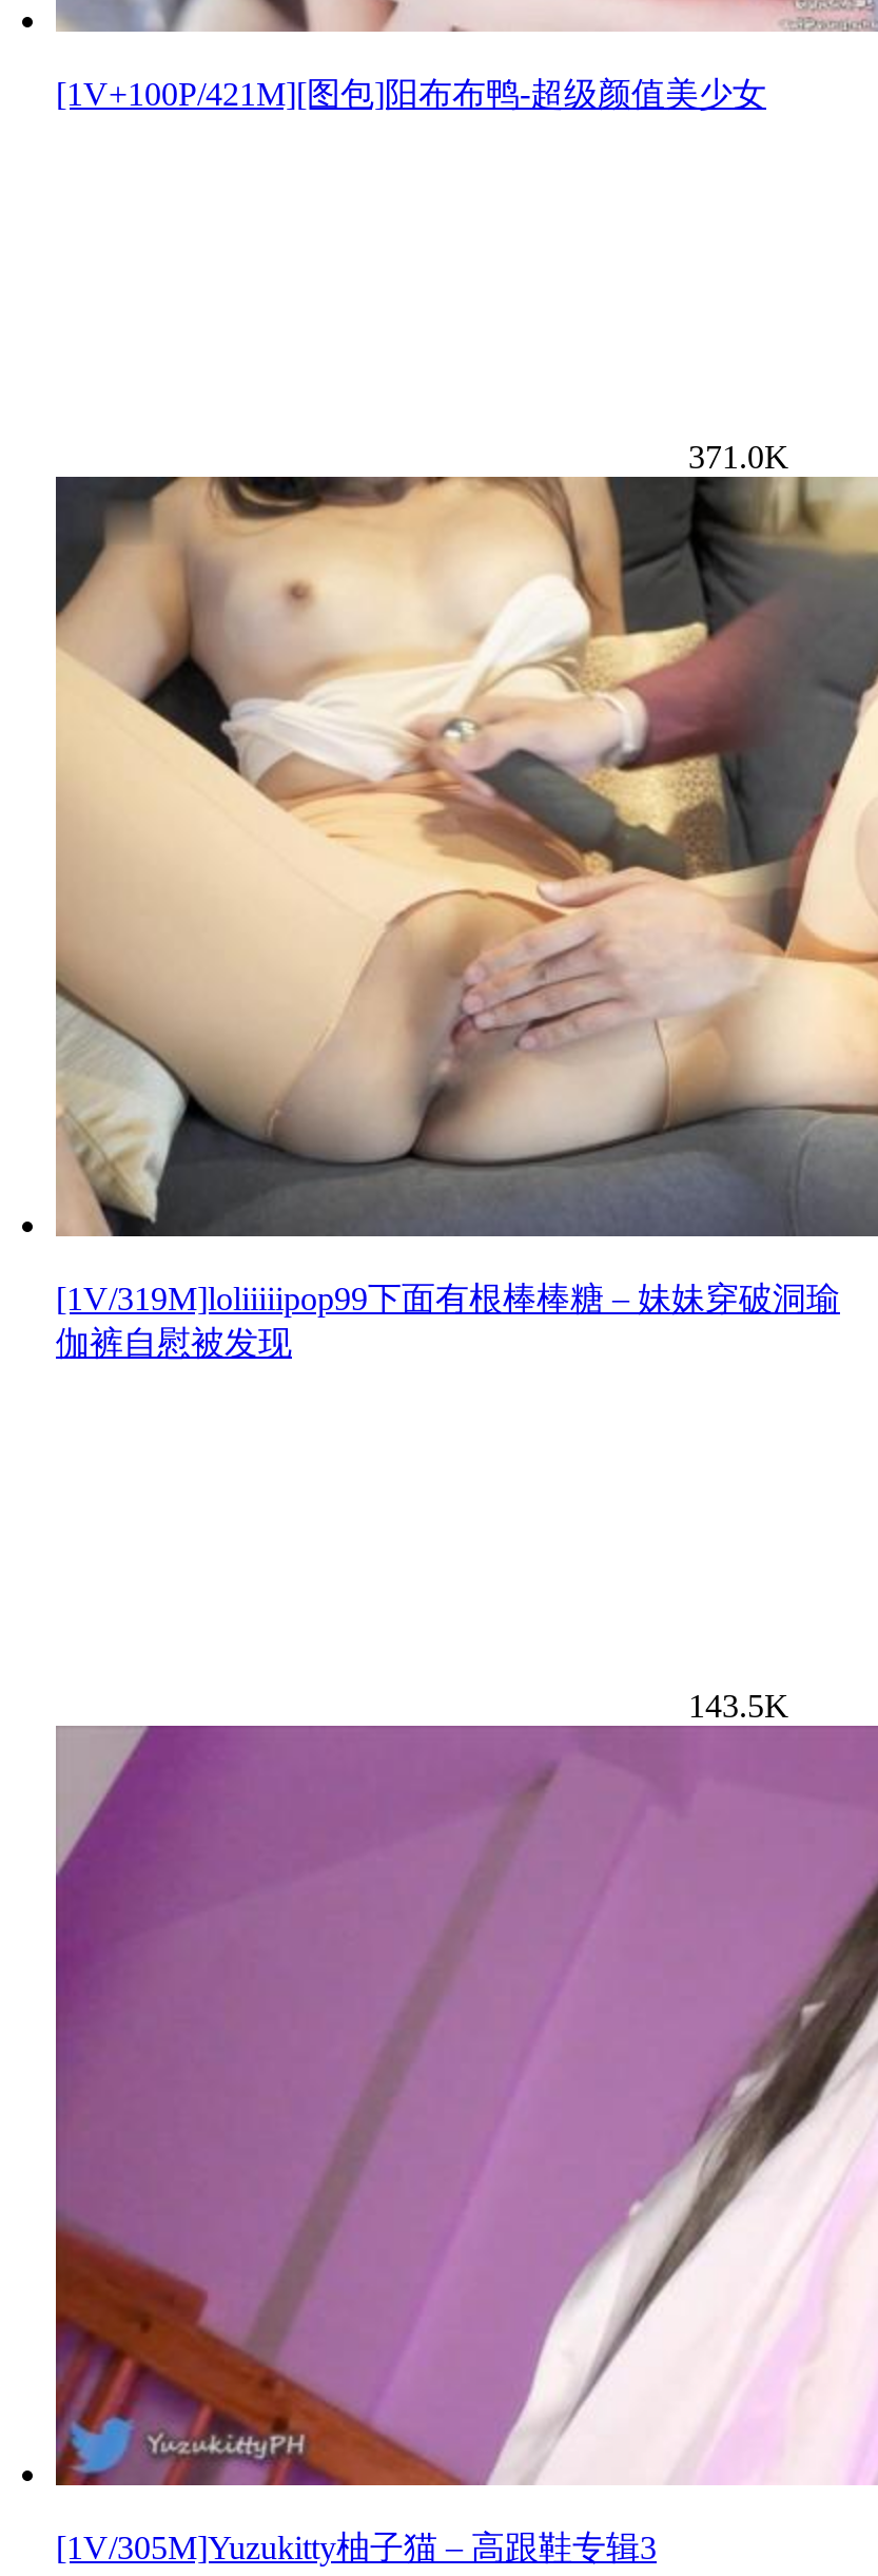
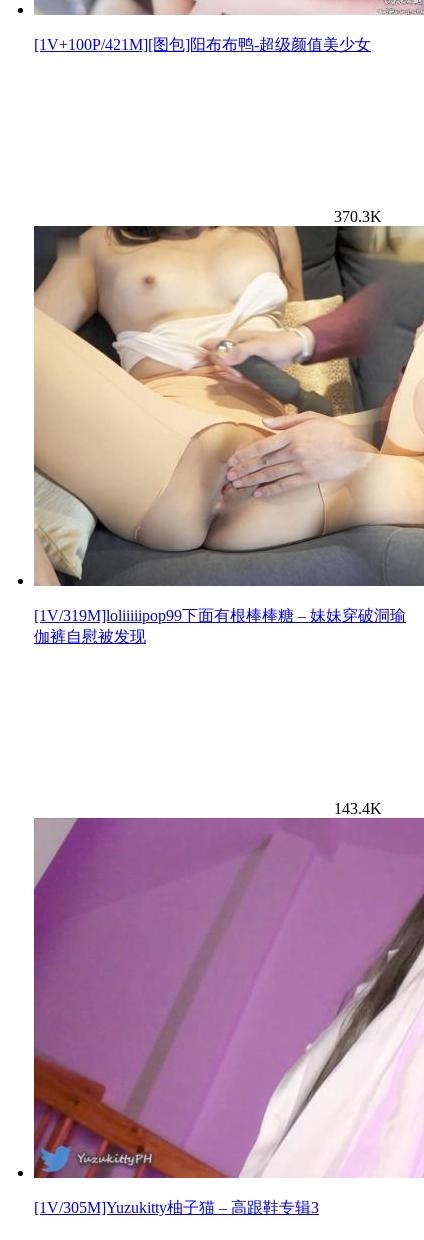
[688,438,789,474] 371.0K -> [334,207,382,224] 370.3K
[688,1687,789,1723] 143.5K -> [334,799,382,816] 143.4K

